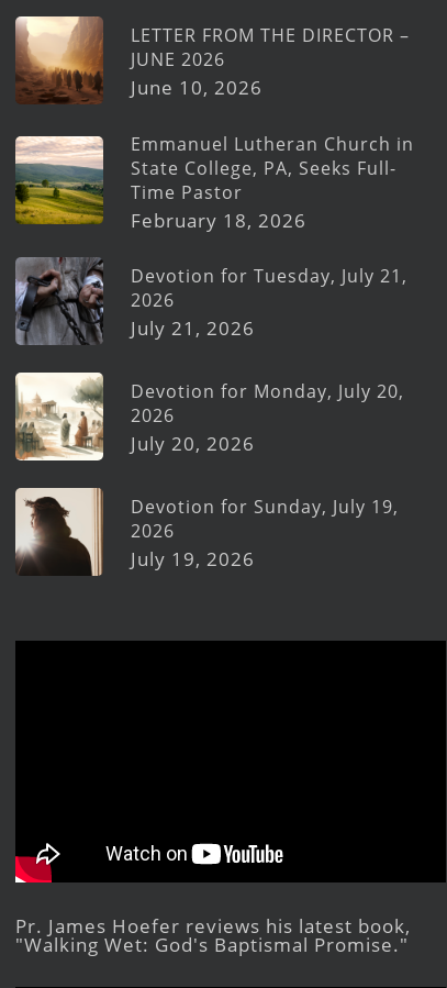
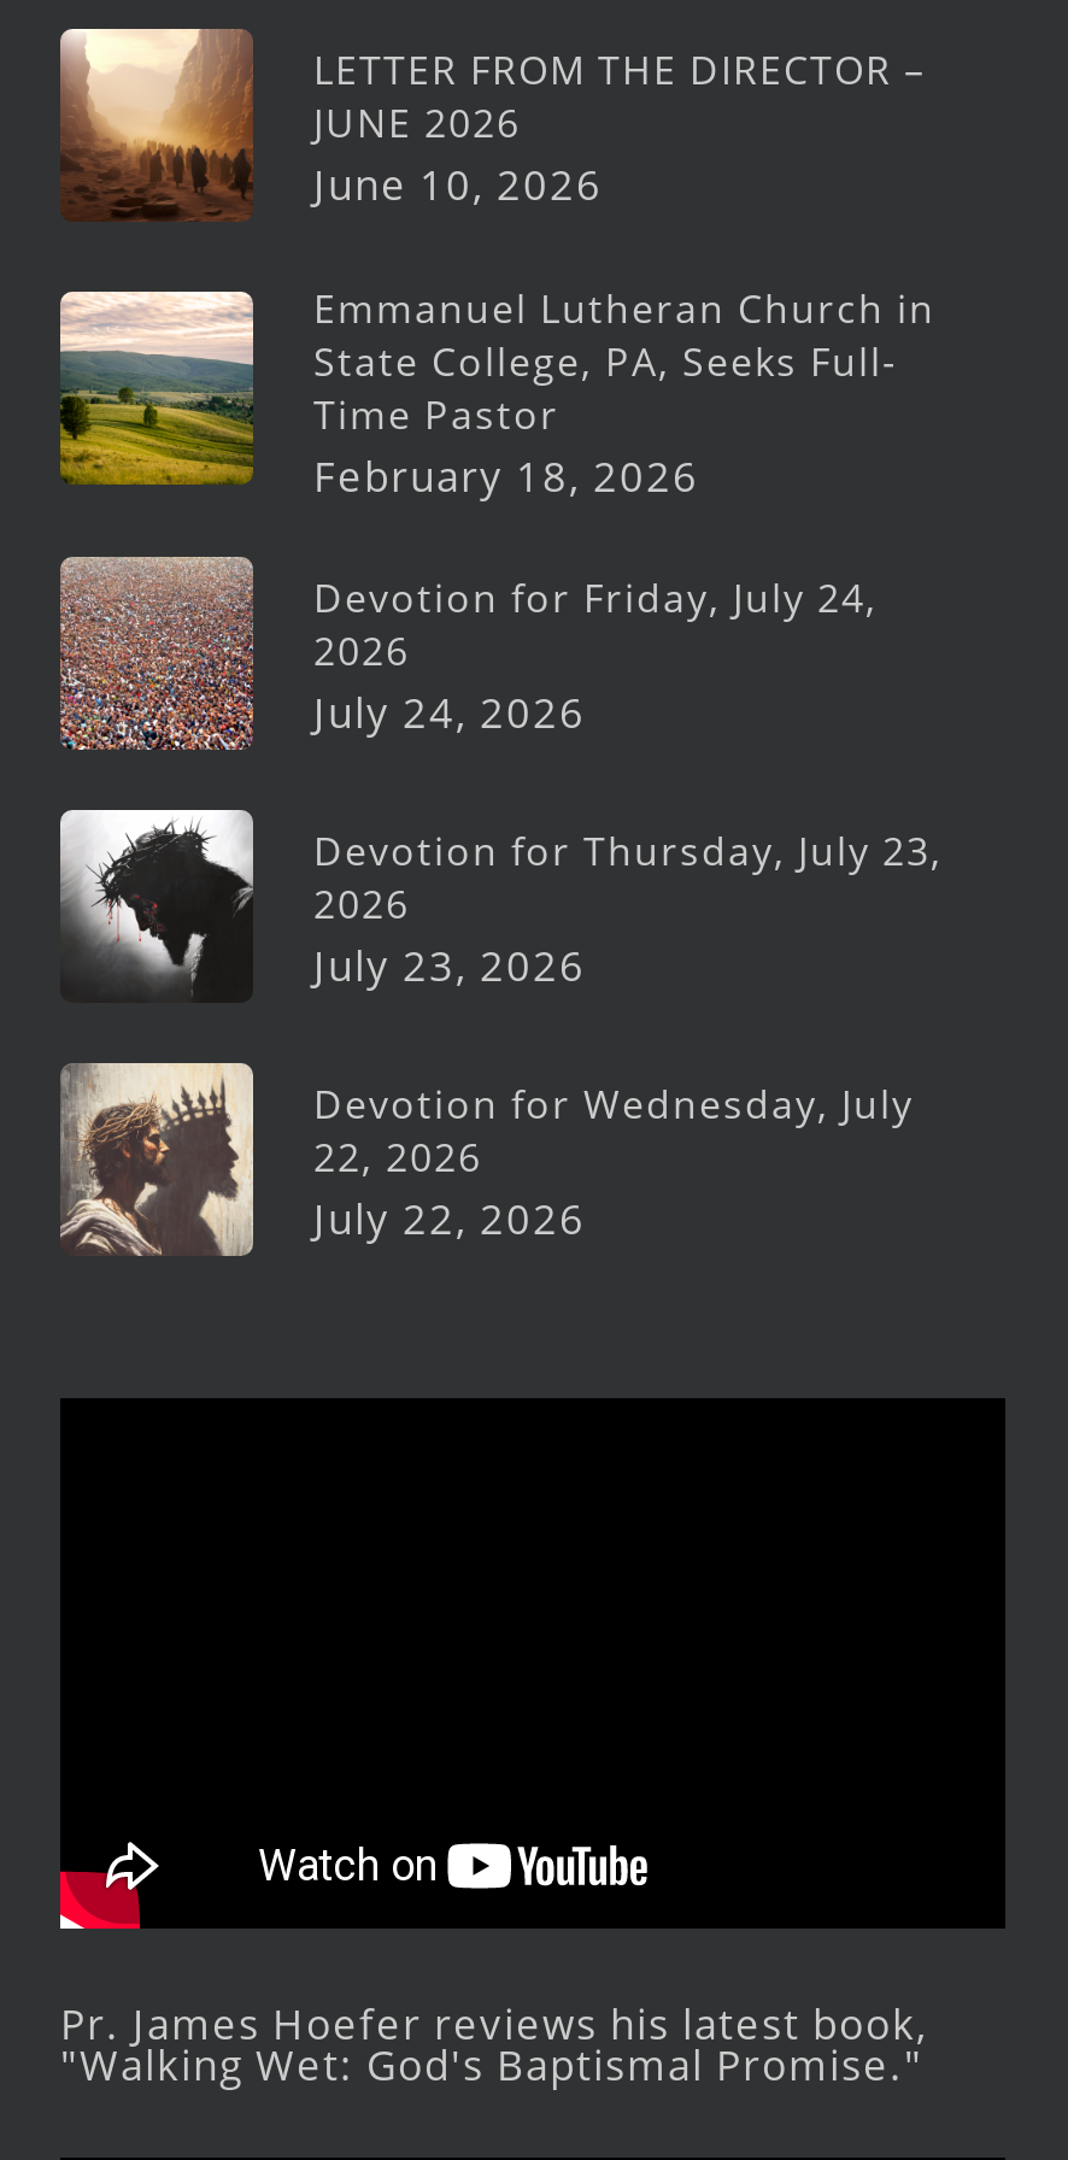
[15,257,407,345] [image] | Devotion for Tuesday, July 21, -> [60,554,878,750] [image] | Devotion for Friday, July 24,
[131,316,255,341] July 21, 2026 -> [313,686,586,741] July 24, 2026
[14,375,404,462] [image] | Devotion for Monday, July 20, -> [60,812,943,1003] [image] | Devotion for Thursday, July 23,
[131,431,255,457] July 20, 2026 -> [313,939,586,994] July 23, 2026
[14,488,399,576] [image] | Devotion for Sunday, July 19, | 2026 | July 19, 2026 -> [60,1063,914,1258] [image] | Devotion for Wednesday, July | 22, 2026 | July 22, 2026

